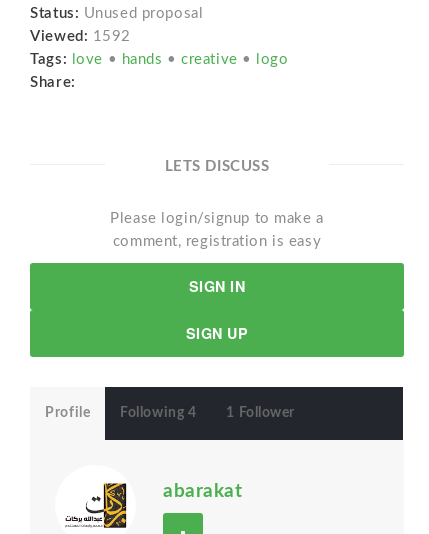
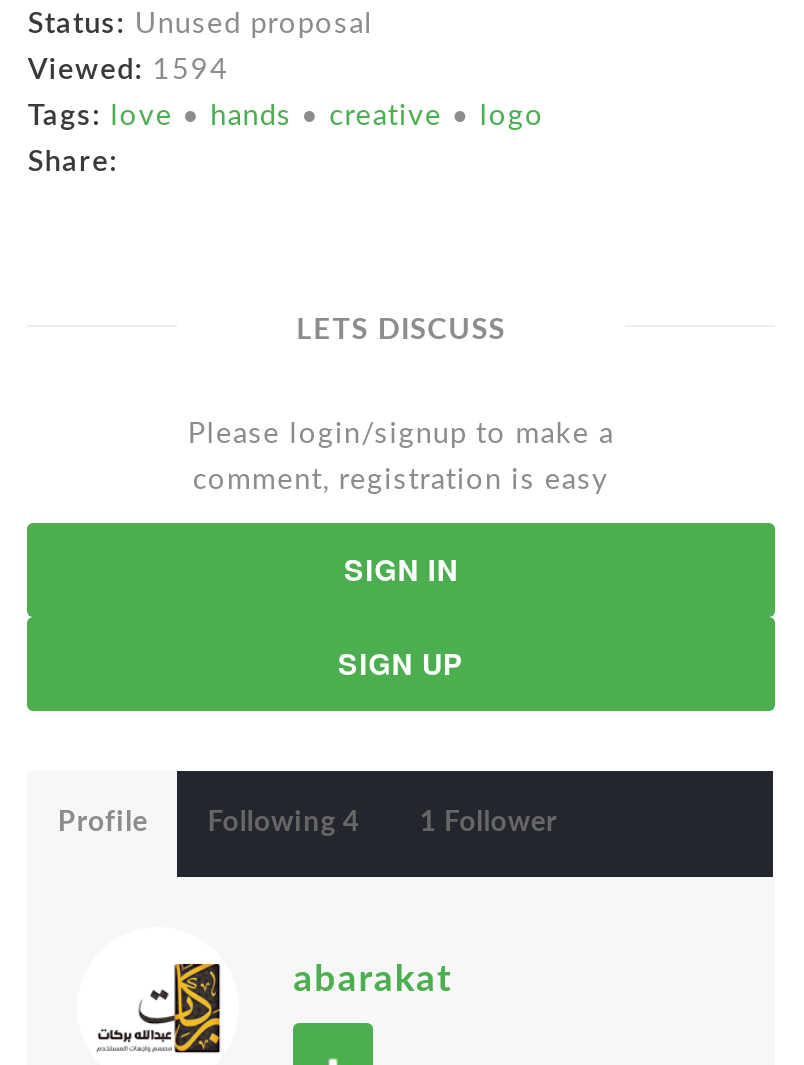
[30,29,131,44] Viewed: 1592 -> [28,55,229,85] Viewed: 1594

